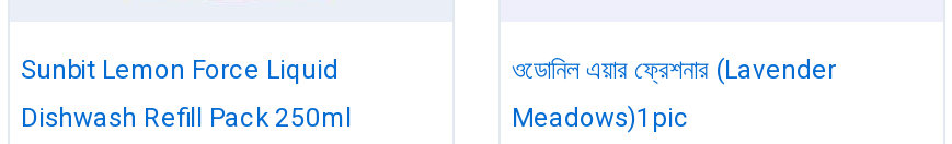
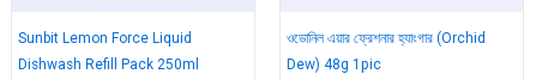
[512,55,836,86] ওডোনিল এয়ার ফ্রেশনার (Lavender -> [287,30,486,47] ওডোনিল এয়ার ফ্রেশনার হ্যাংগার (Orchid
[512,103,689,134] Meadows)1pic -> [287,57,381,73] Dew) 48g 1pic

